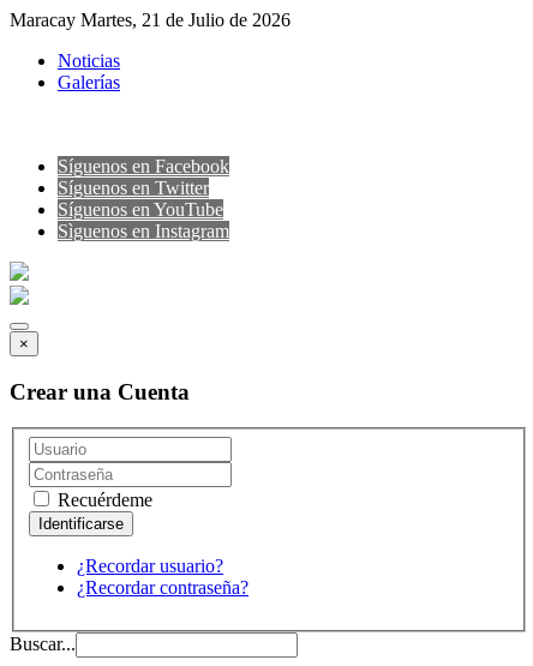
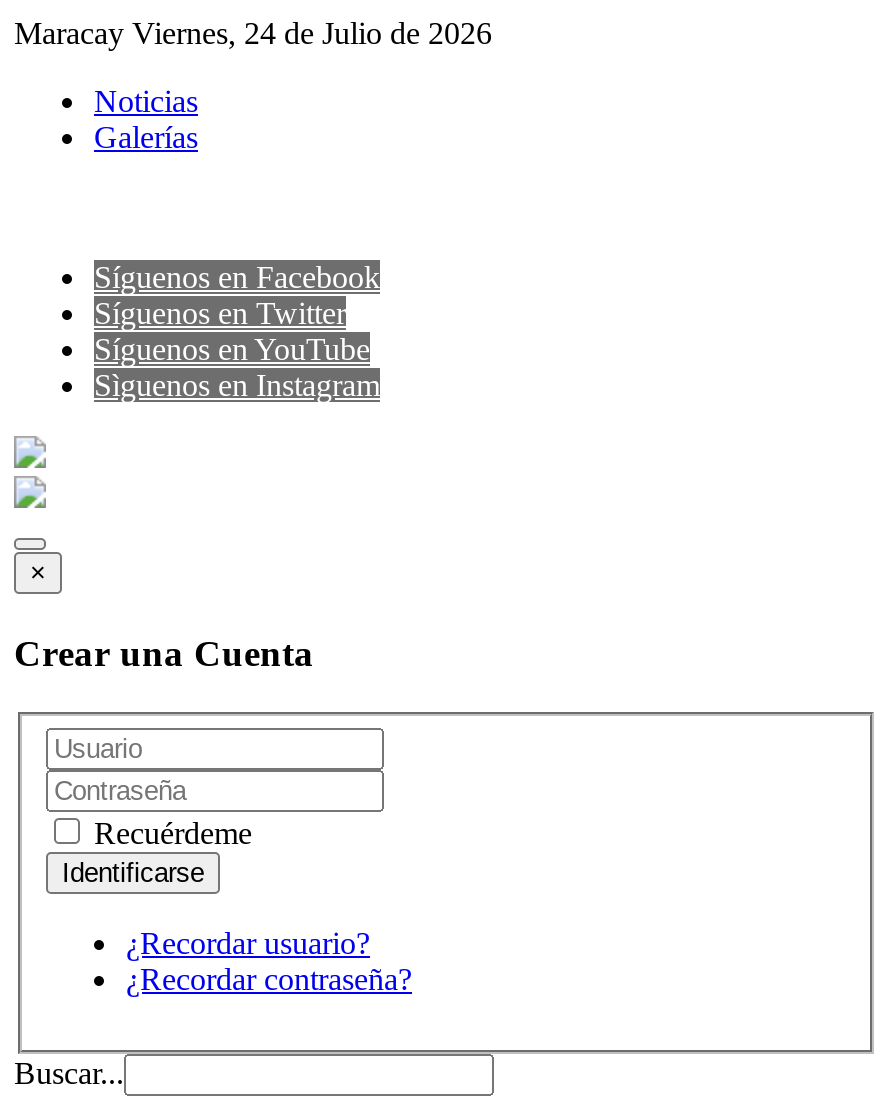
[10,10,291,30] Maracay Martes, 21 de Julio de 2026 -> [14,16,492,50] Maracay Viernes, 24 de Julio de 2026

